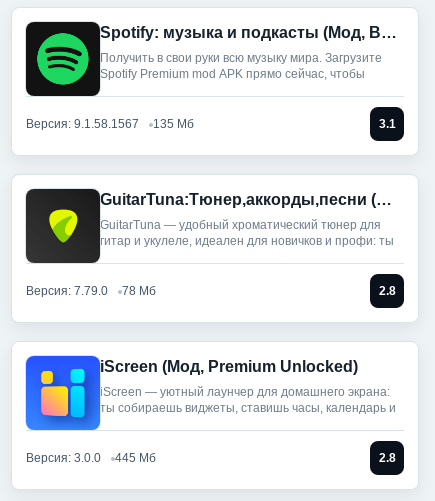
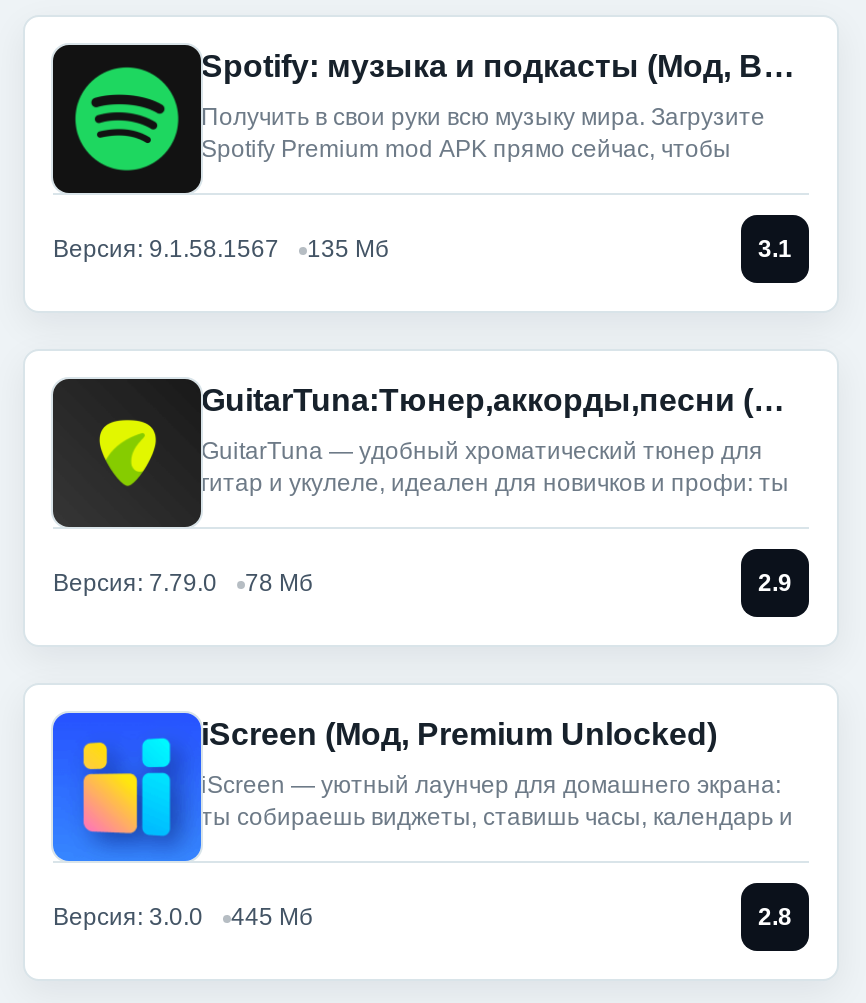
[378,284,395,298] 2.8 -> [758,569,792,597] 2.9

